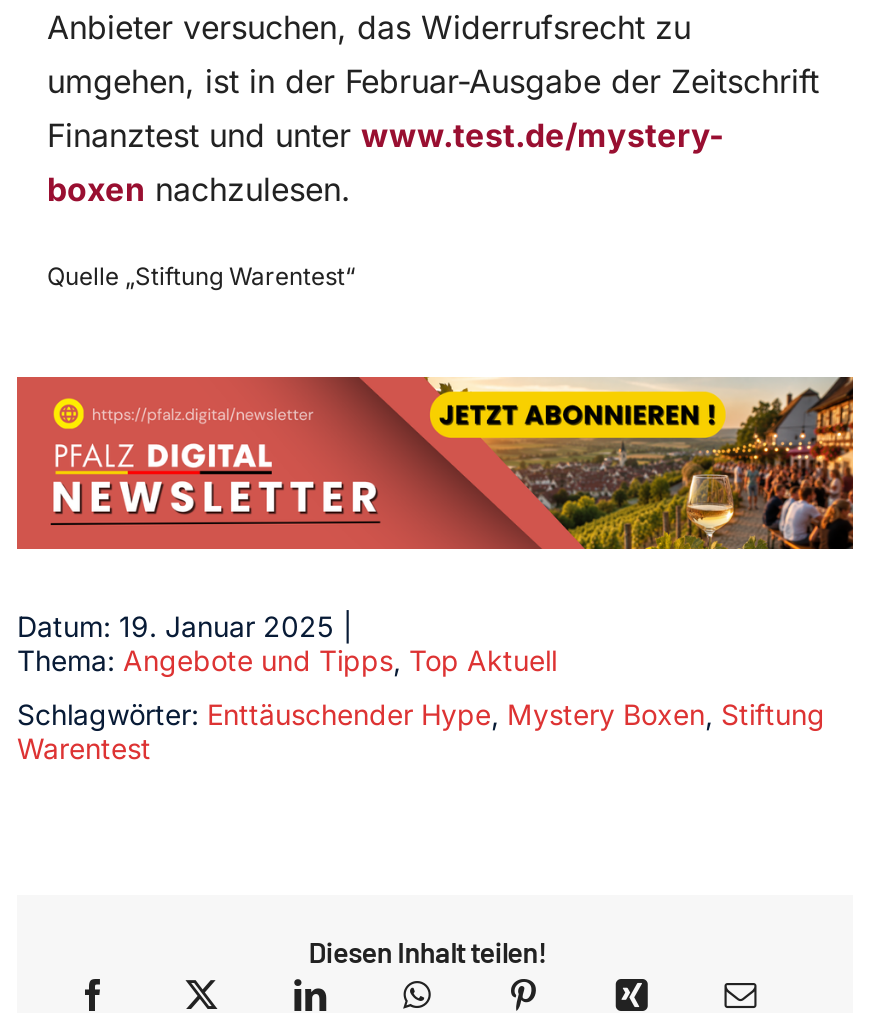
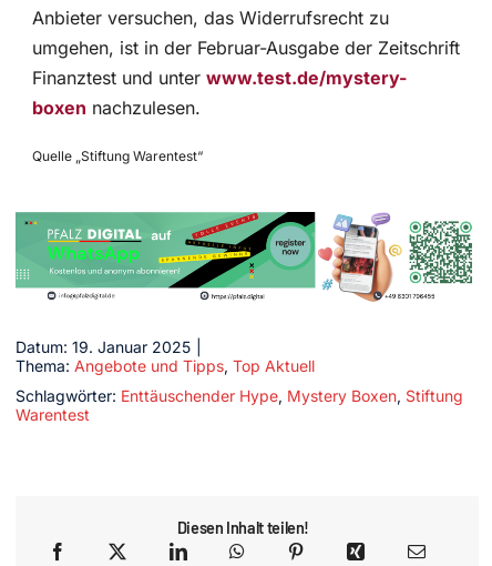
[15,375,855,551] [image] -> [14,211,479,304] [image]

